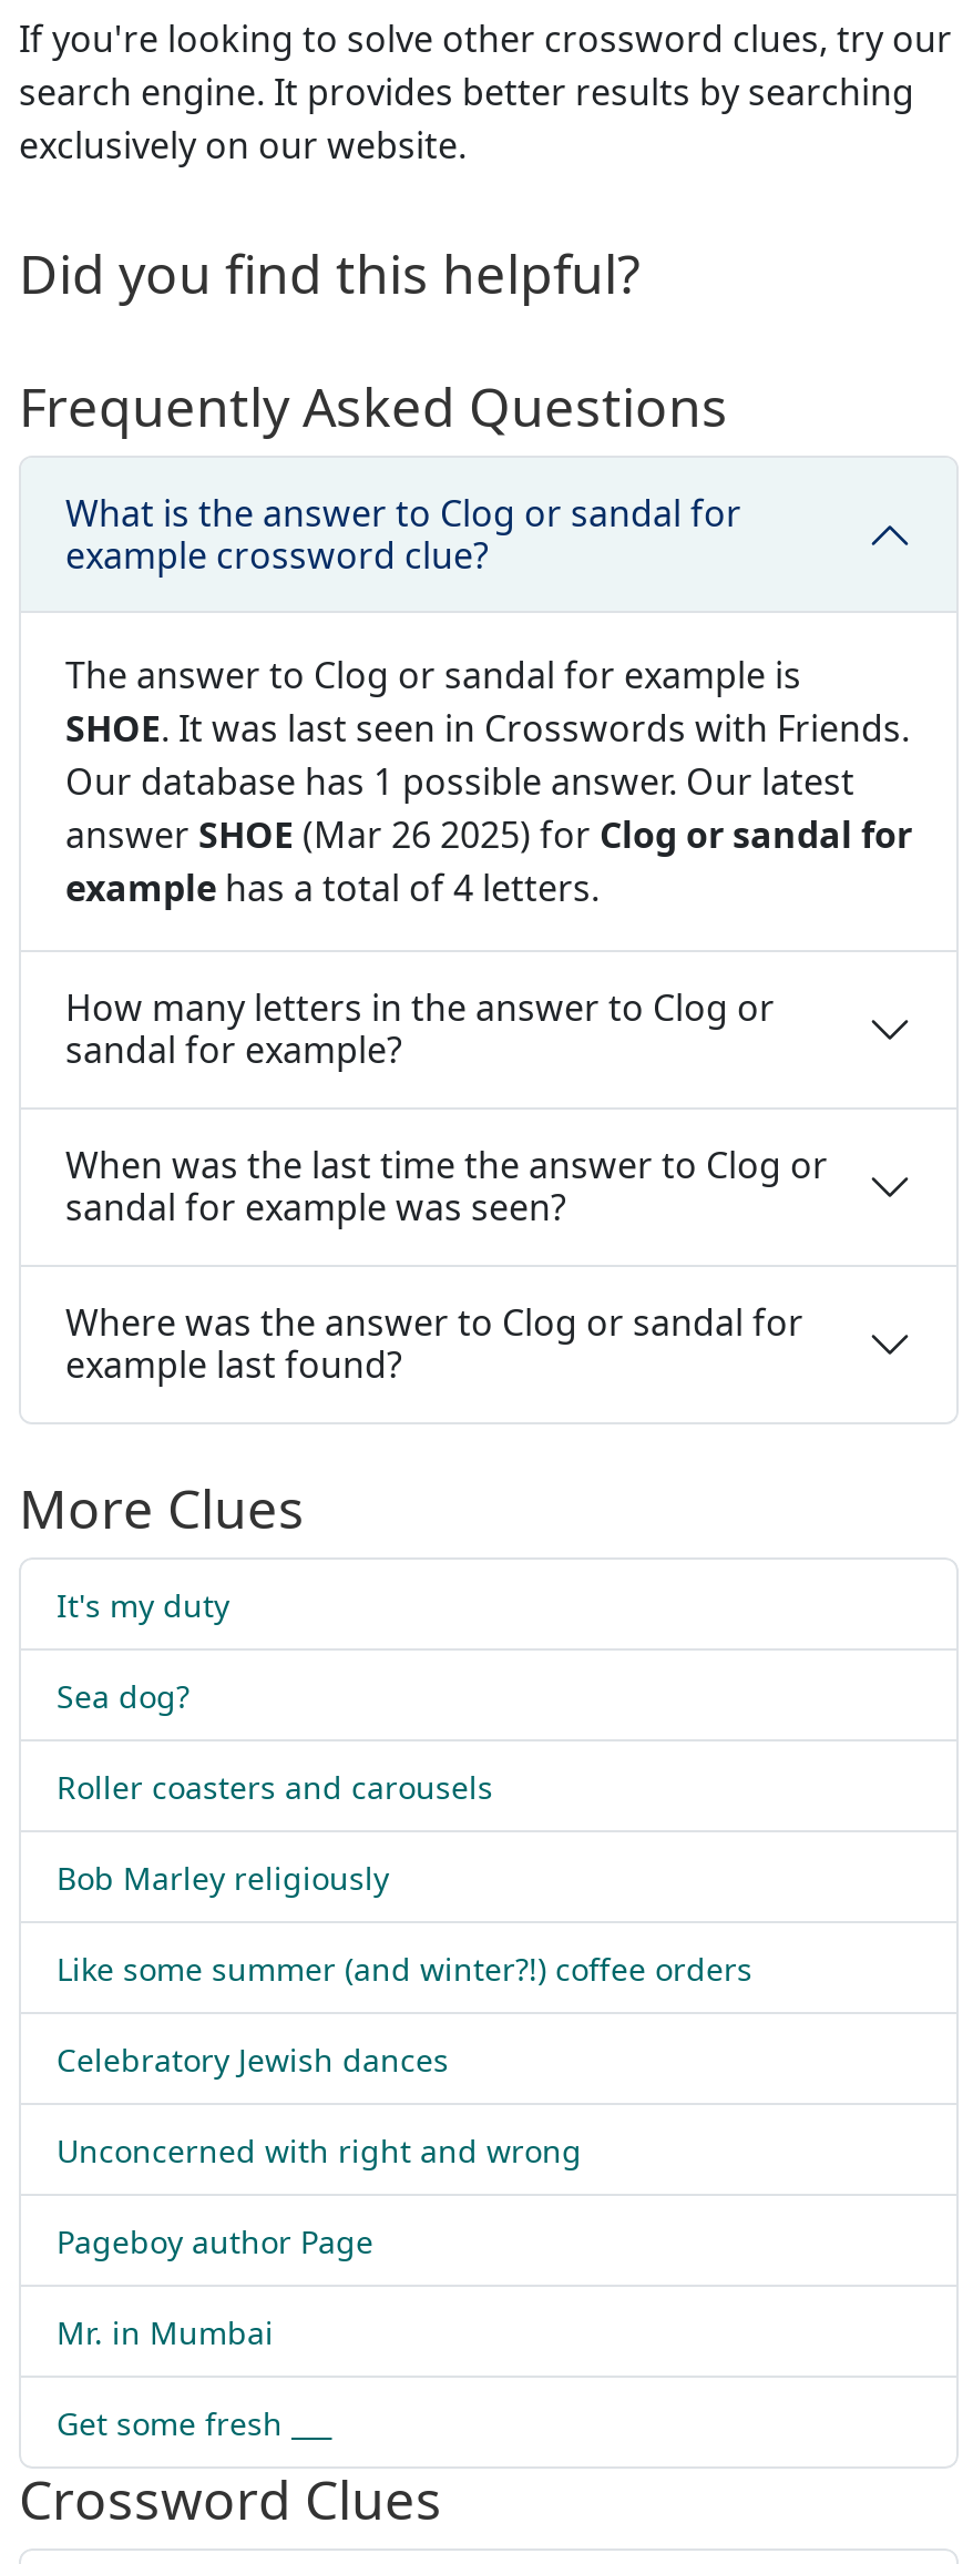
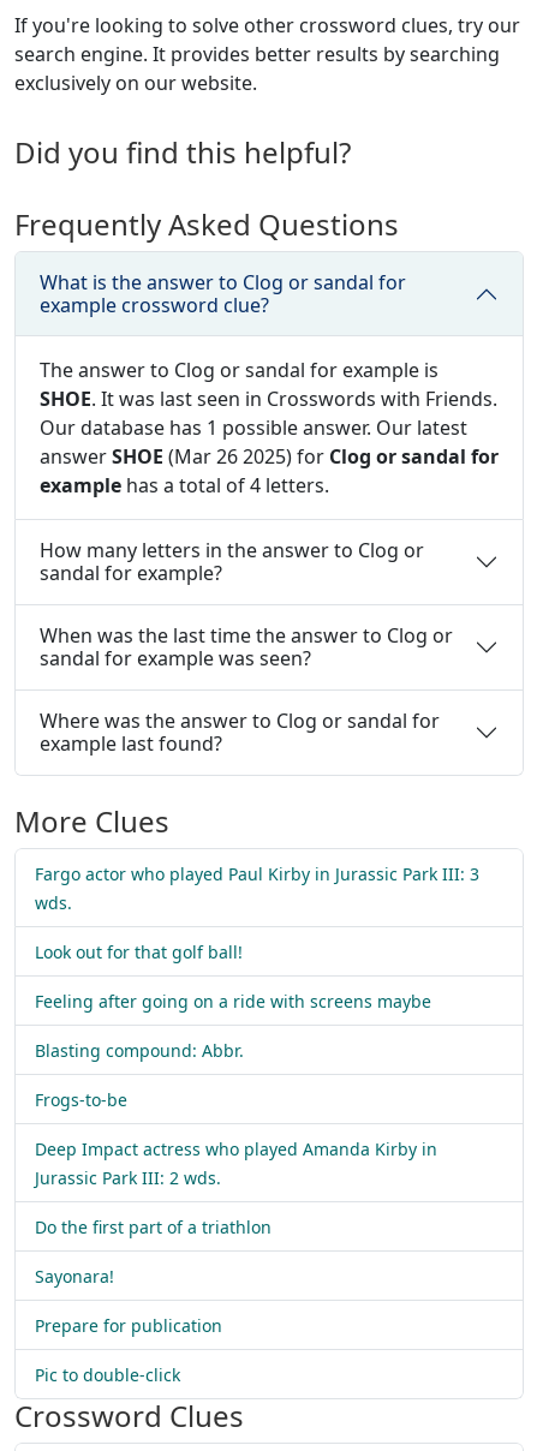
[57,1584,229,1626] It's my duty -> [35,862,479,914] Fargo actor who played Paul Kirby in Jurassic Park III: 3 | wds.
[57,1675,190,1717] Sea dog? -> [35,941,243,963] Look out for that golf ball!
[57,1766,493,1808] Roller coasters and carousels -> [35,990,431,1013] Feeling after going on a ride with screens maybe
[57,1857,389,1899] Bob Marley religiously -> [35,1039,244,1062] Blasting compound: Abbr.
[57,1948,752,1990] Like some summer (and winter?!) coffee orders -> [35,1088,127,1111] Frogs-to-be
[57,2039,449,2081] Celebratory Jewish dances -> [35,1137,437,1189] Deep Impact actress who played Amanda Kirby in | Jurassic Park III: 2 wds.
[57,2129,582,2172] Unconcerned with right and wrong -> [35,1216,272,1238] Do the first part of a triathlon
[57,2220,373,2262] Pageboy author Page -> [35,1265,114,1288] Sayonara!
[57,2311,274,2353] Mr. in Mumbai -> [35,1314,222,1337] Prepare for publication
[57,2402,331,2444] Get some fresh ___ -> [35,1363,180,1386] Pic to double-click

